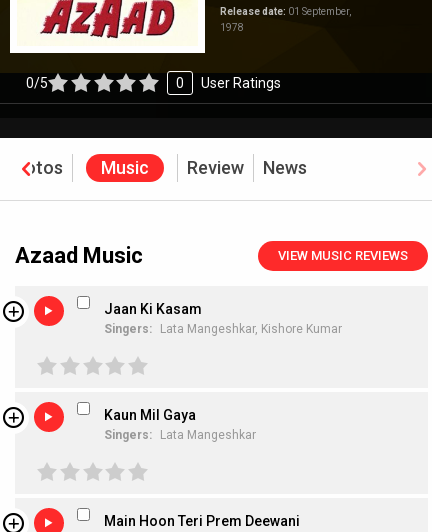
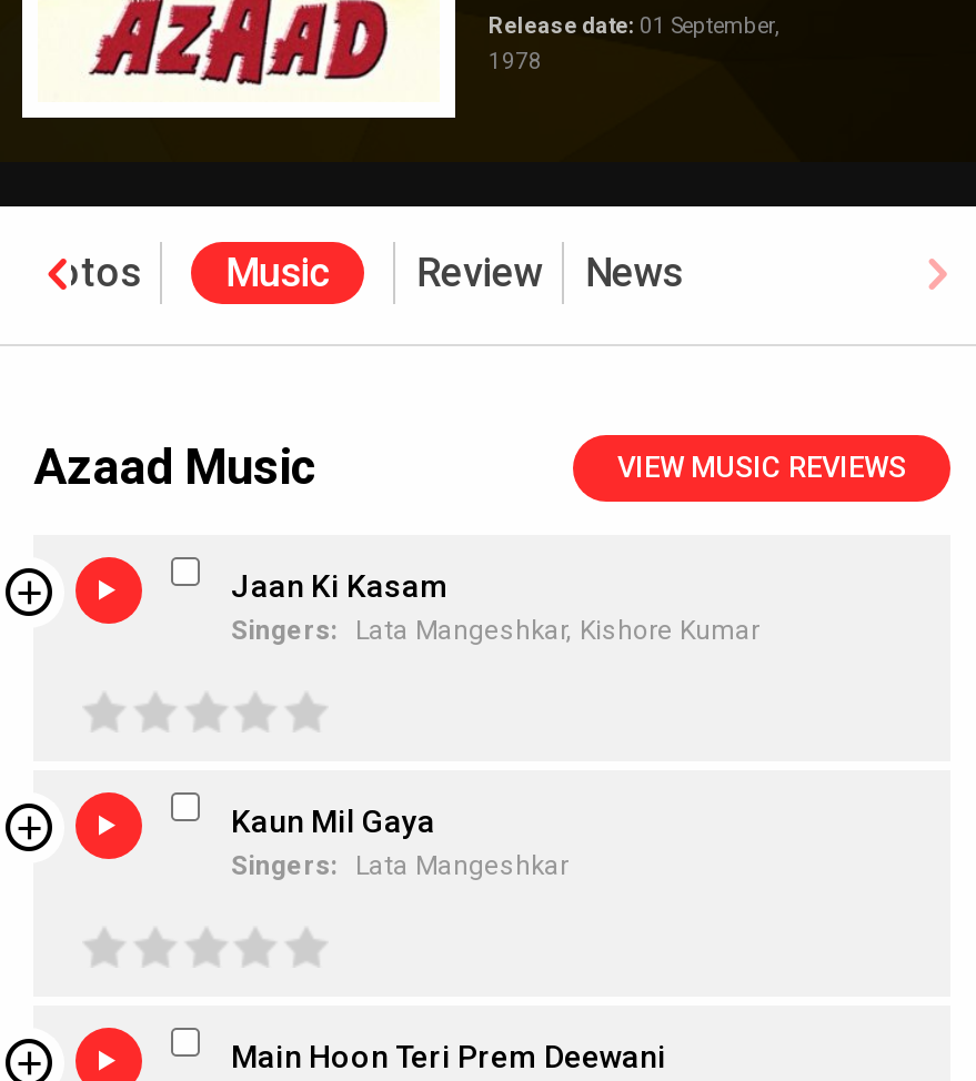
[26,75,281,91] 0/5 | 0 | User Ratings -> none

